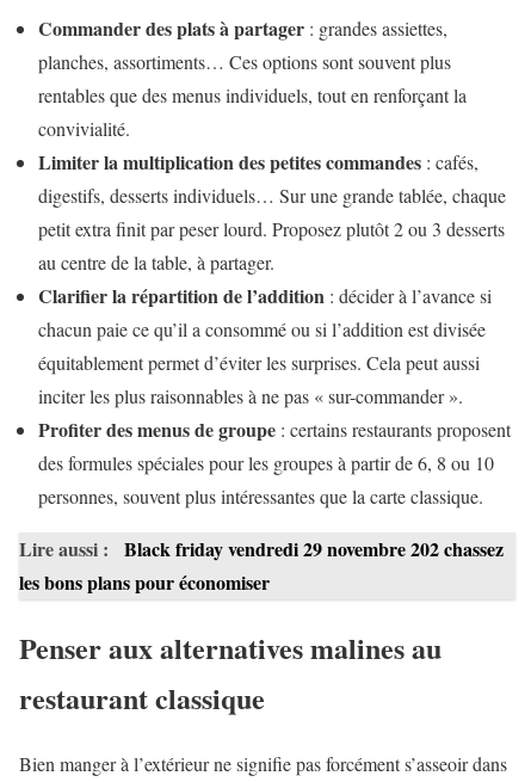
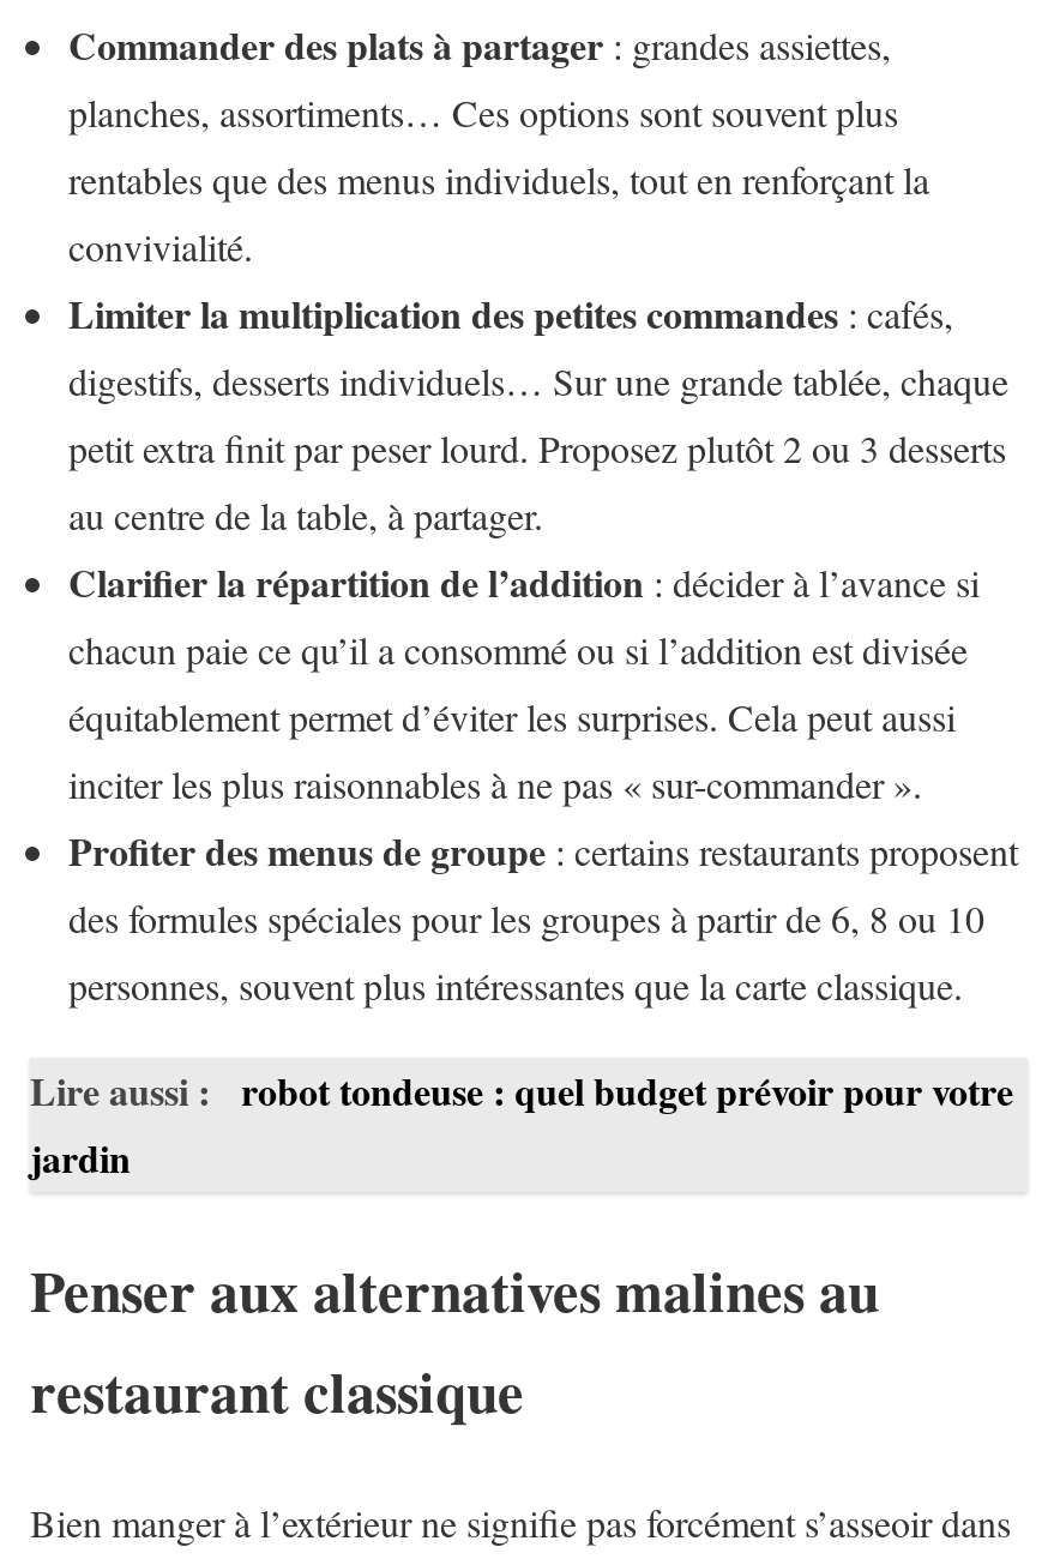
[19,535,504,596] Lire aussi : Black friday vendredi 29 novembre 202 chassez | les bons plans pour économiser -> [30,1063,1013,1186] Lire aussi : robot tondeuse : quel budget prévoir pour votre | jardin

